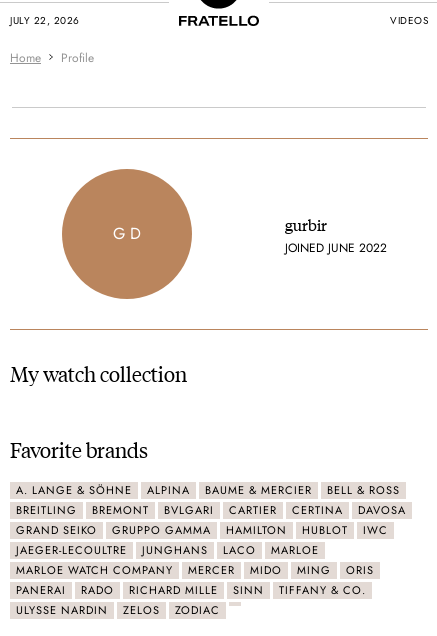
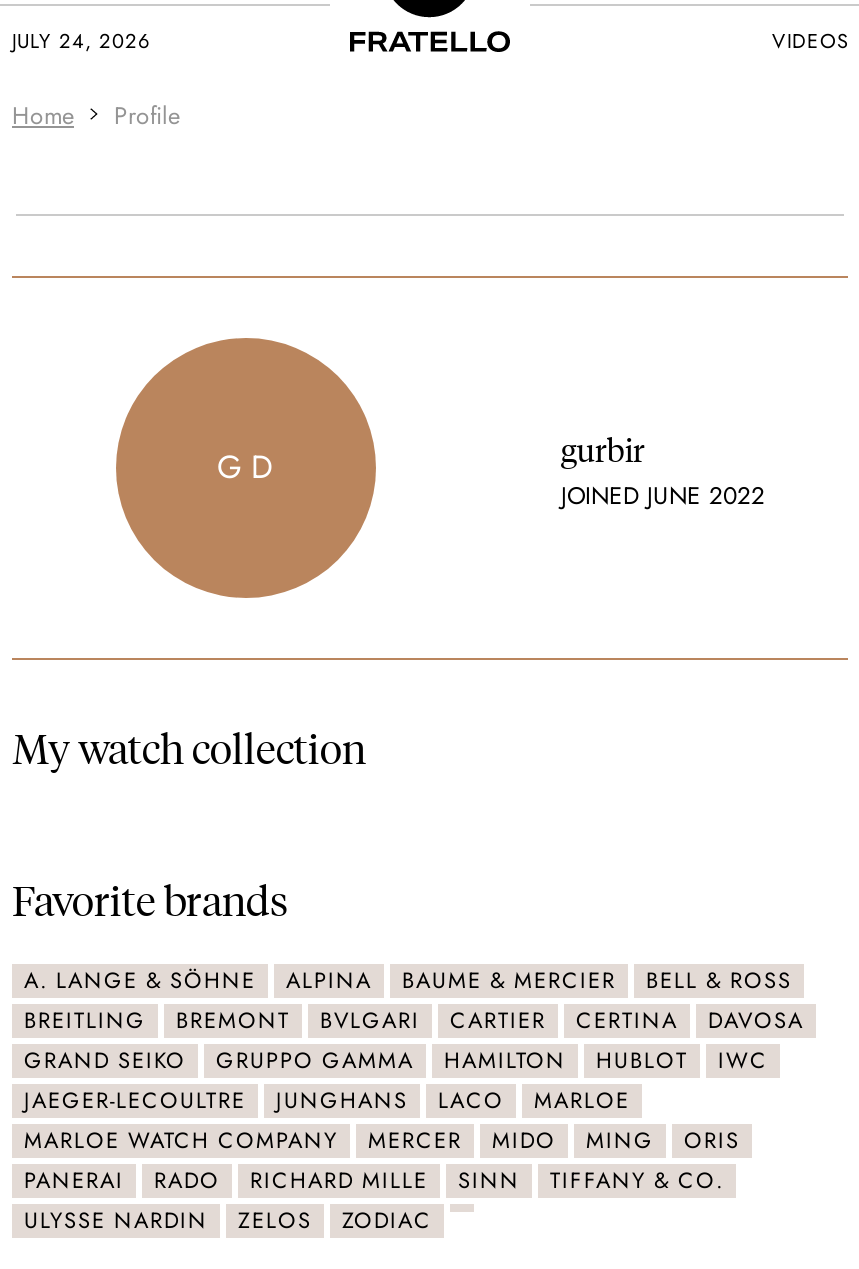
[10,13,79,28] JULY 22, 2026 -> [12,26,151,56] JULY 24, 2026

